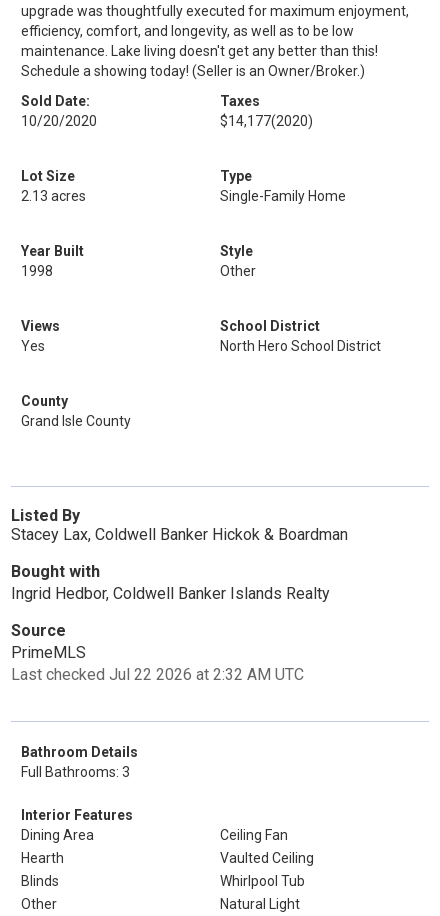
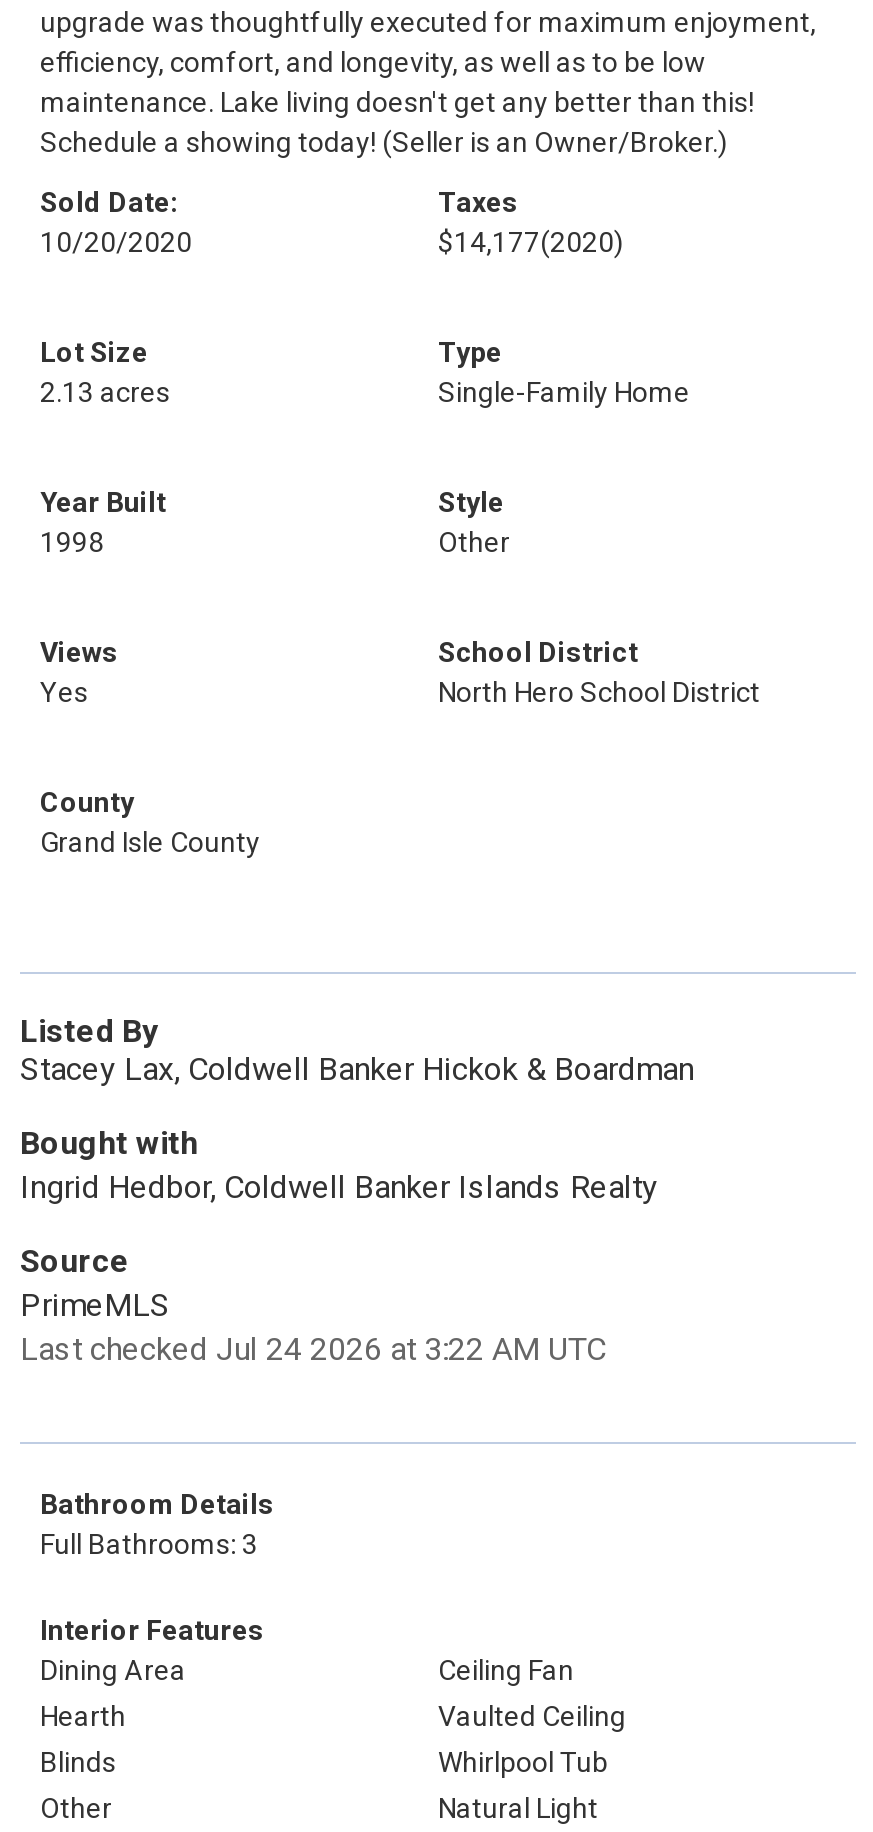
[11,665,304,684] Last checked Jul 22 2026 at 2:32 AM UTC -> [20,1330,606,1368] Last checked Jul 24 2026 at 3:22 AM UTC

